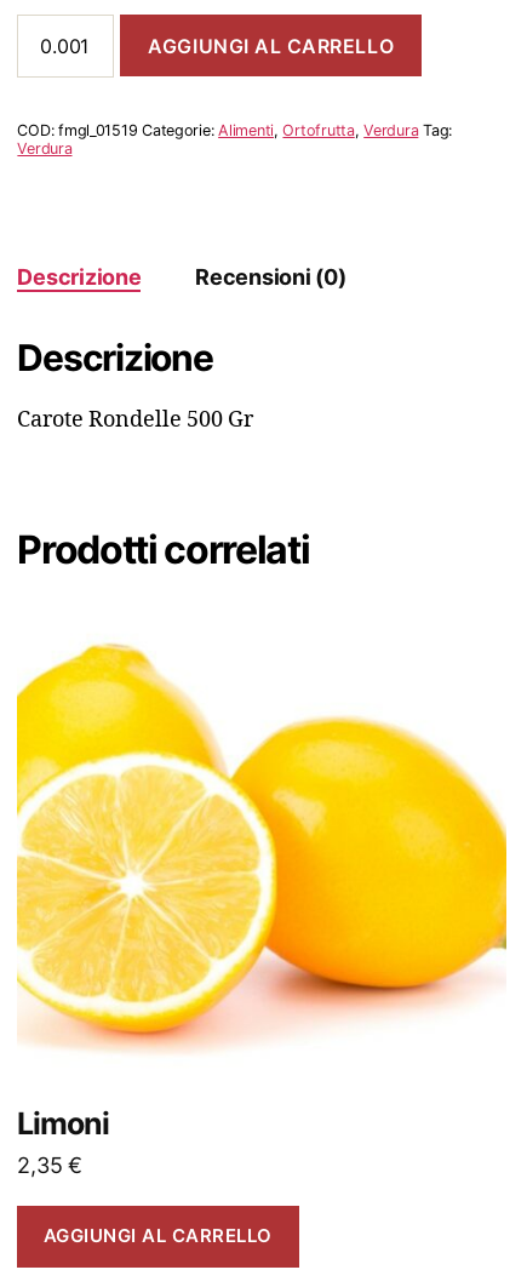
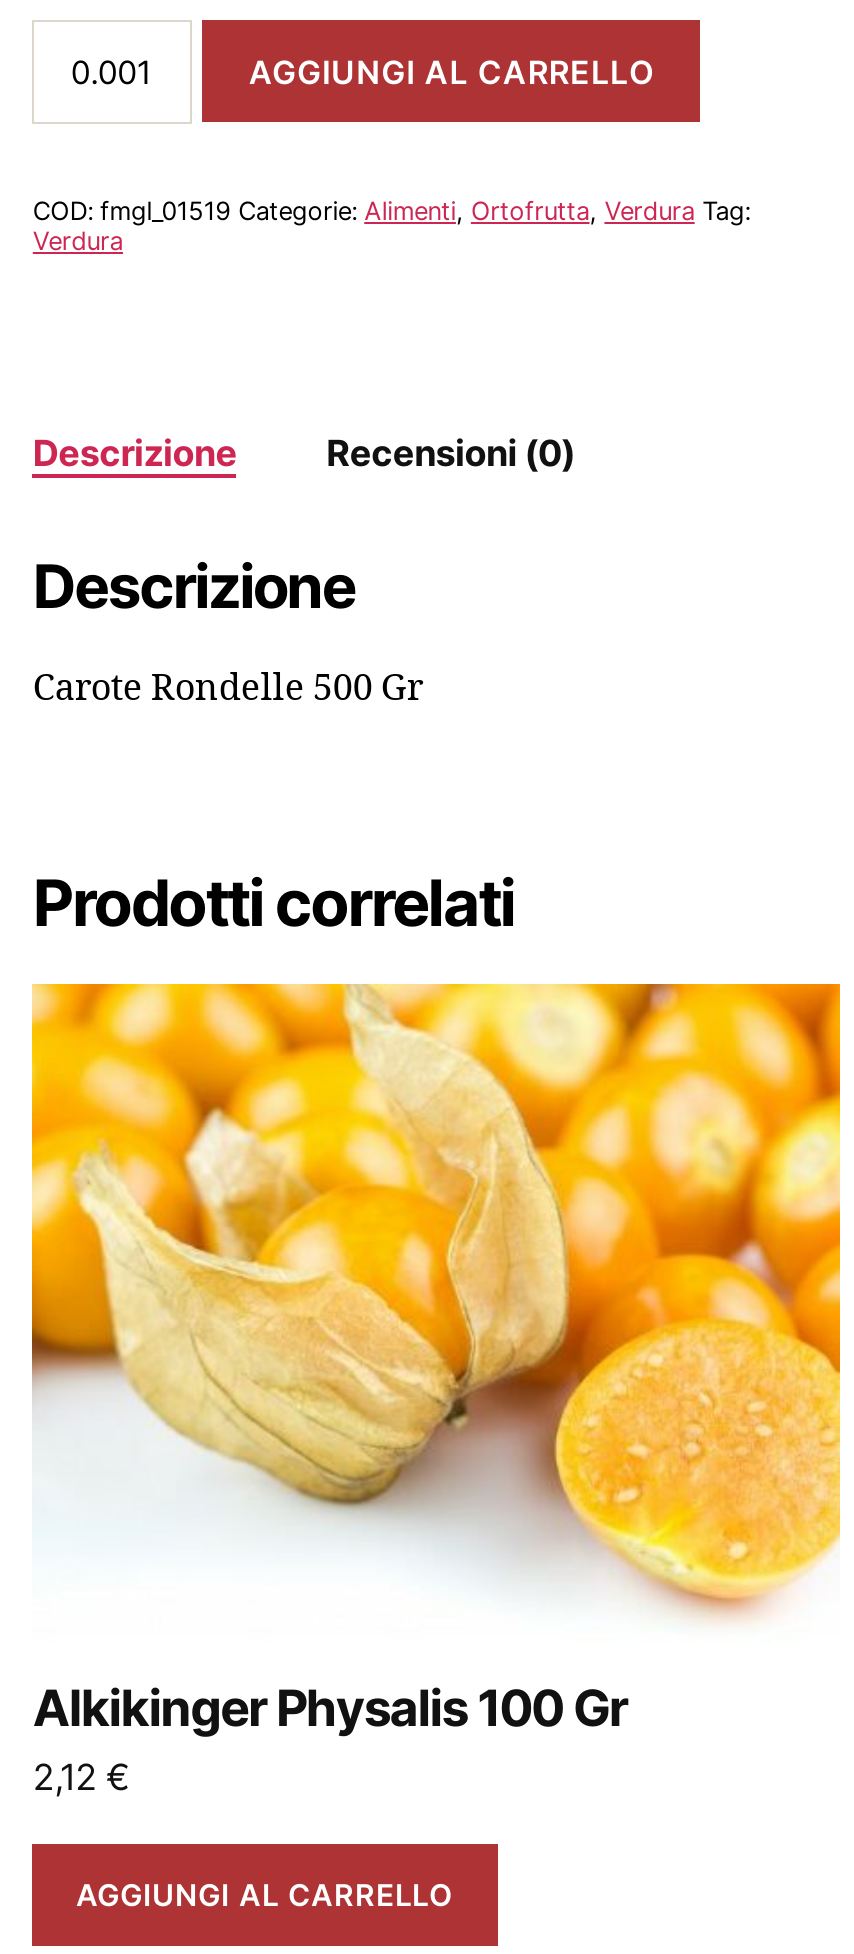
[16,642,506,1013] [image] -> [30,982,842,1622] [image]
[17,1105,109,1178] Limoni | 2,35 € -> [33,1678,627,1798] Alkikinger Physalis 100 Gr | 2,12 €

